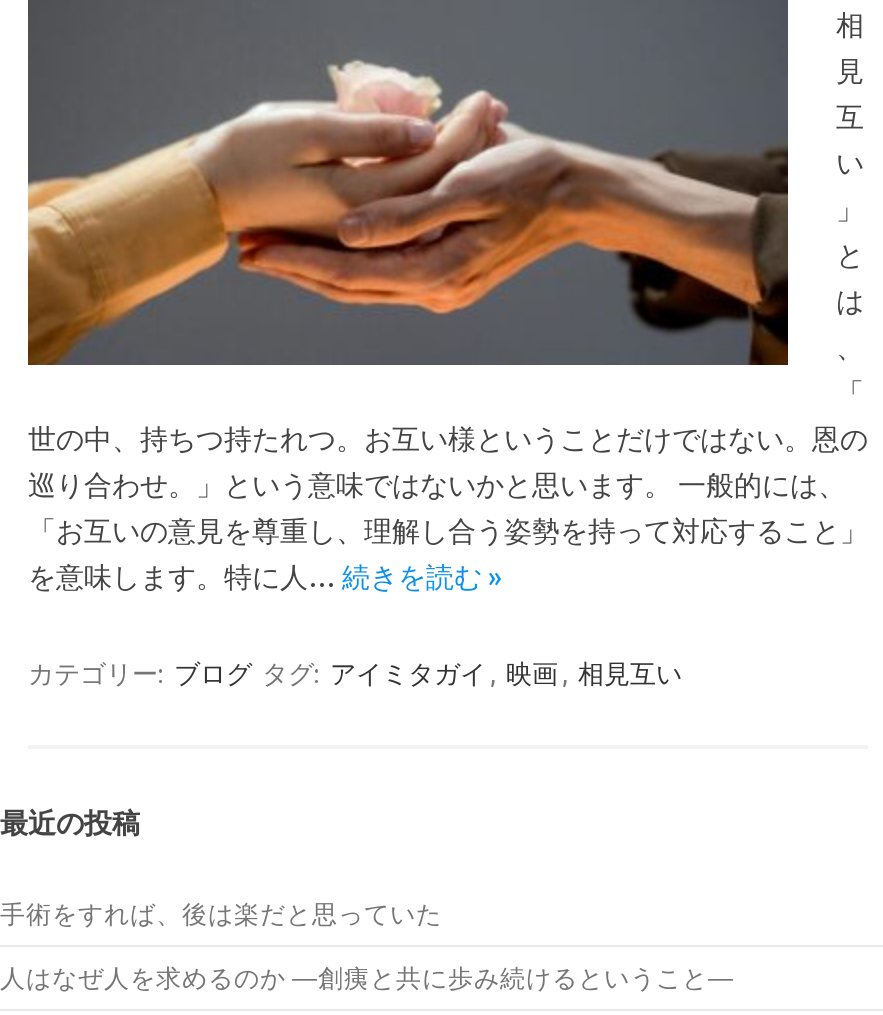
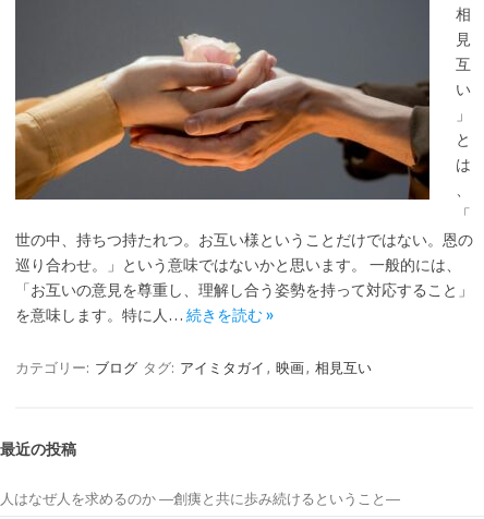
[0,899,442,927] 手術をすれば、後は楽だと思っていた -> none

